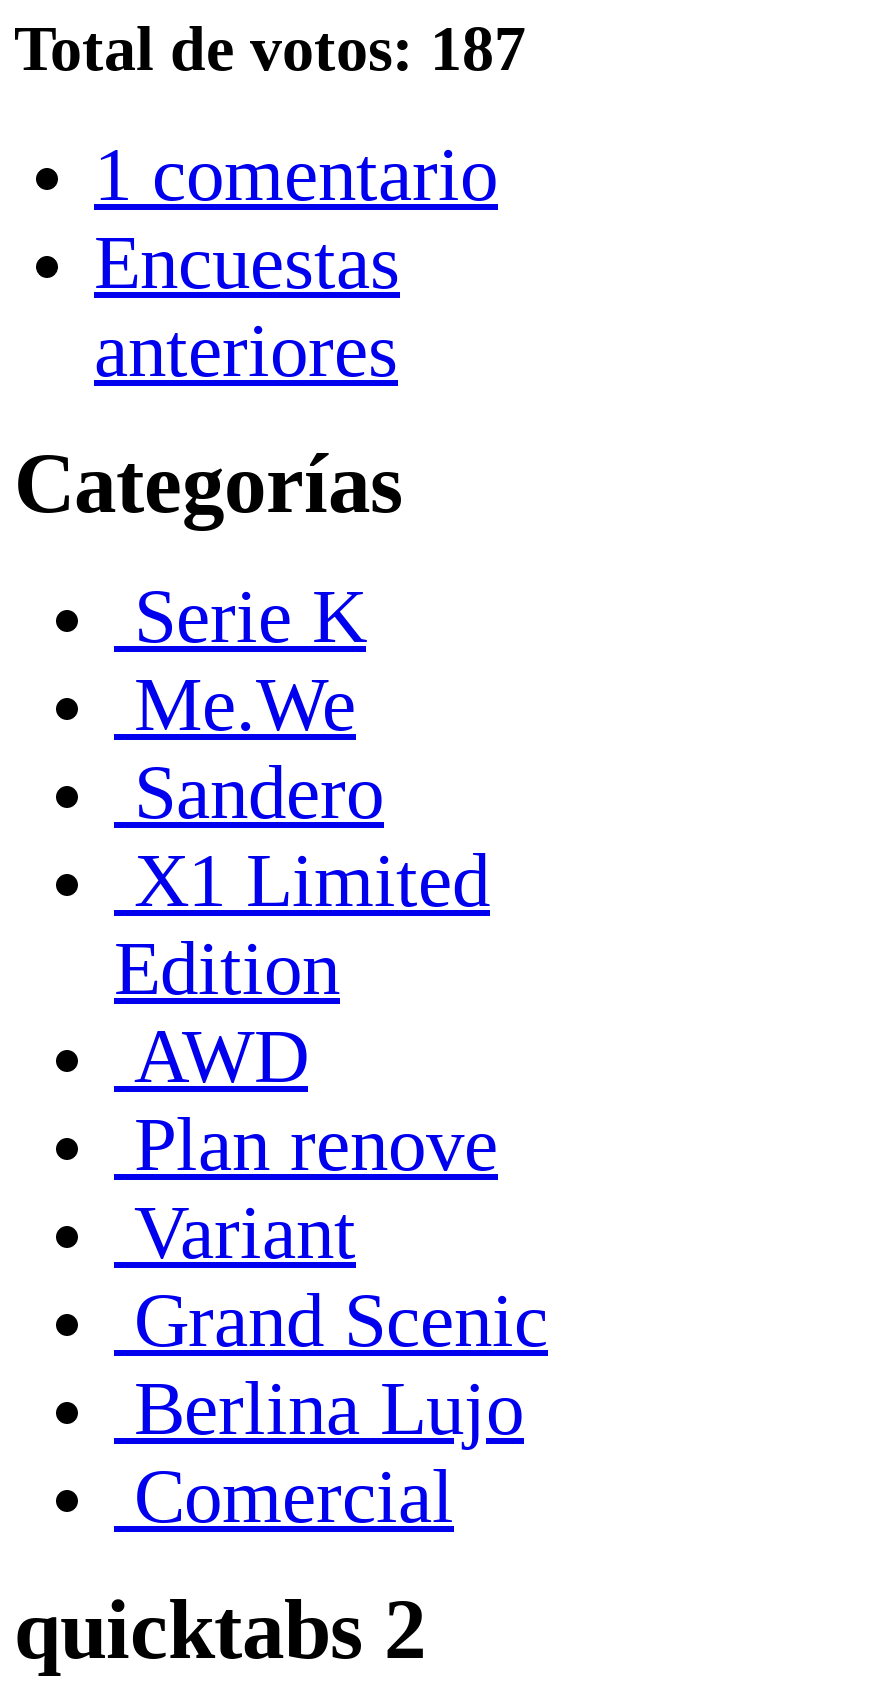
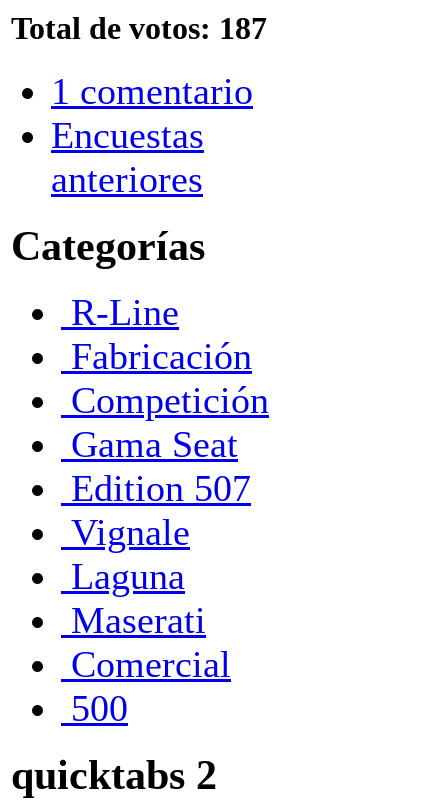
[114,574,548,1450] Serie K | Me.We | Sandero | X1 Limited | Edition | AWD | Plan renove | Variant | Grand Scenic | Berlina Lujo -> [71,291,269,641] R-Line | Fabricación | Competición | Gama Seat | Edition 507 | Vignale | Laguna | Maserati
moved [134,1454,454,1538] -> [71,643,231,685]: Comercial
none -> [71,687,128,729] 500

